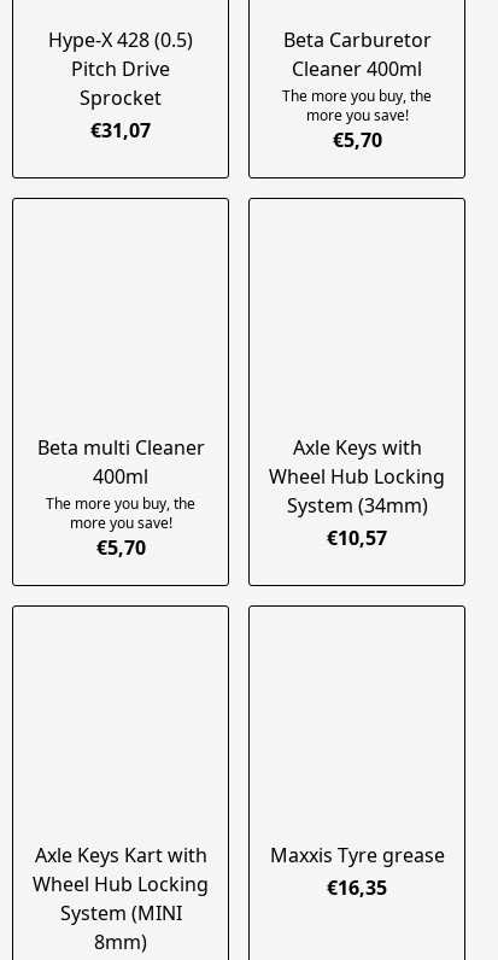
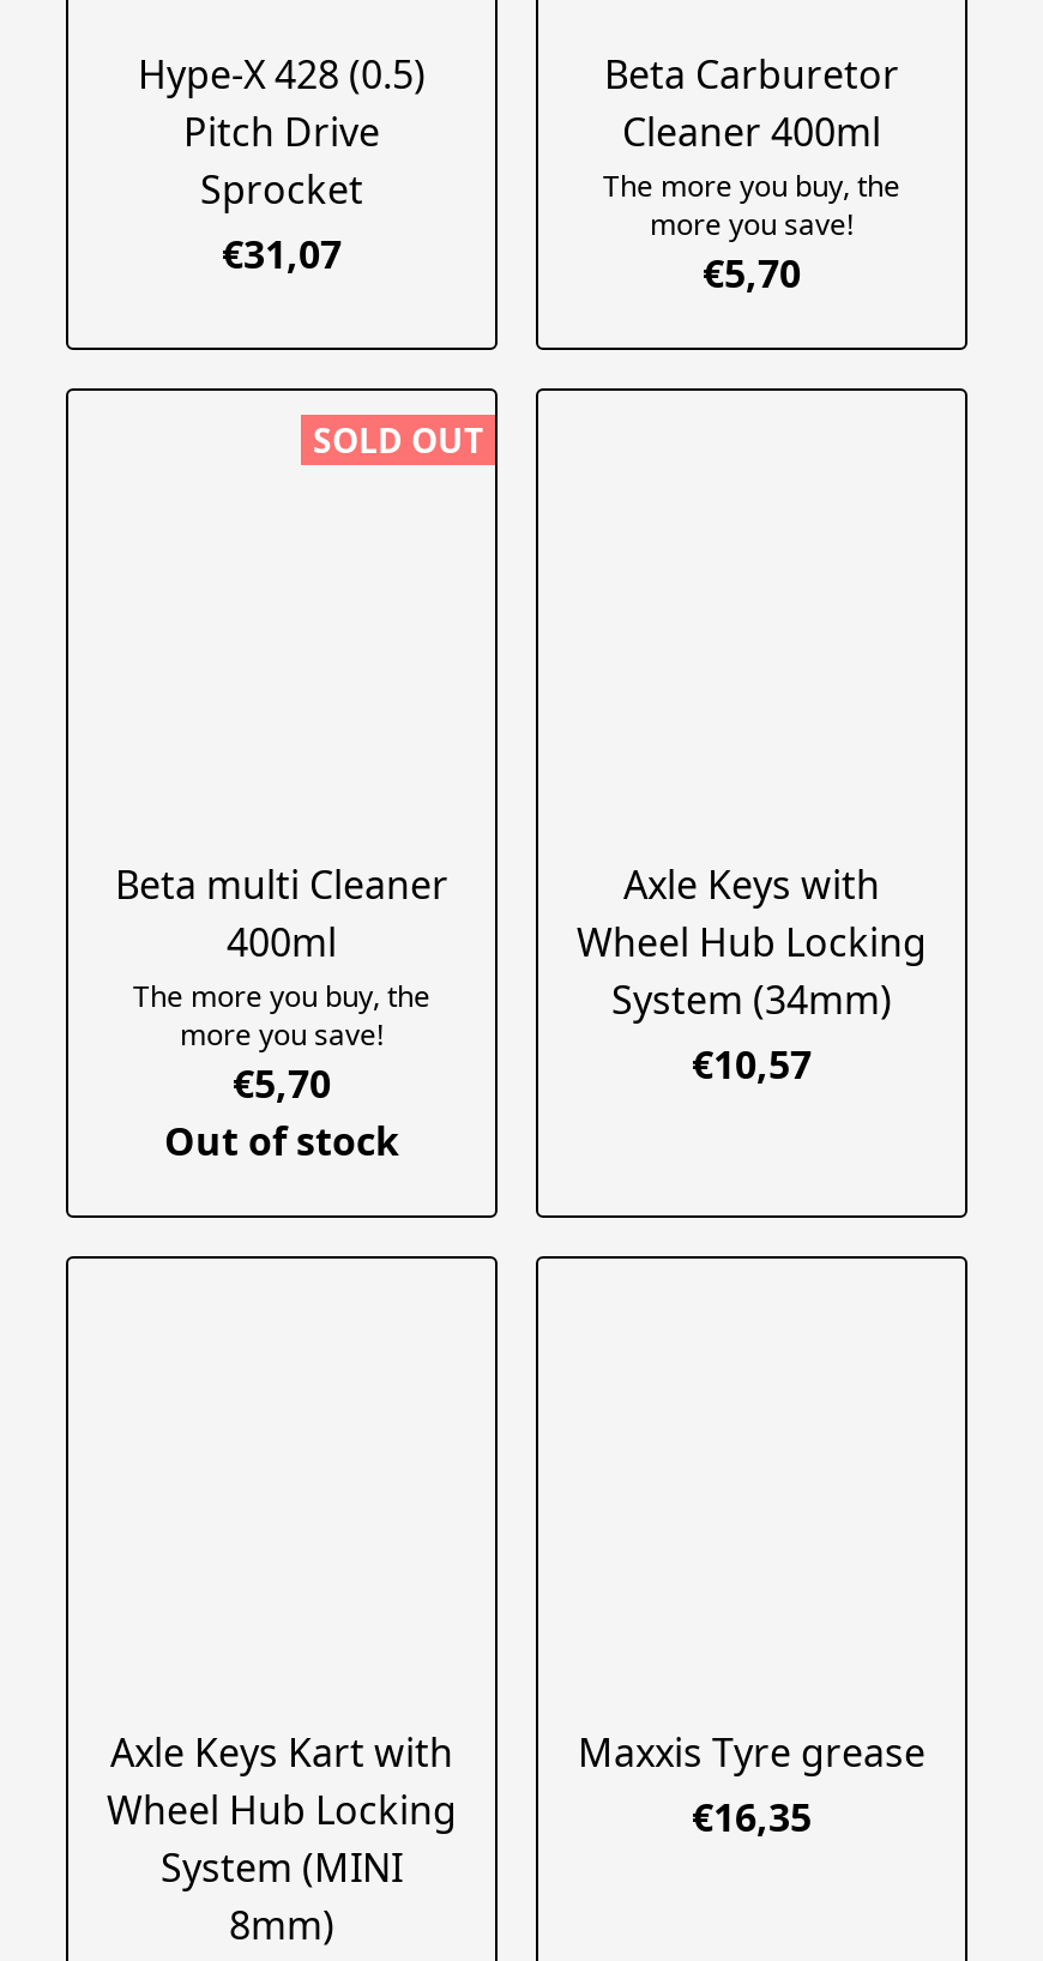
none -> [313,418,483,463] SOLD OUT
none -> [164,1115,399,1168] Out of stock

